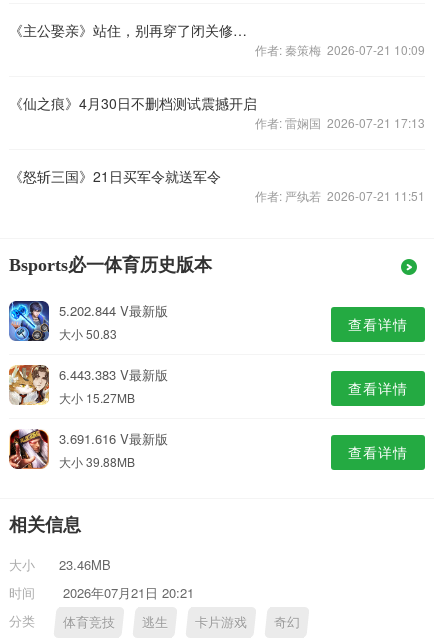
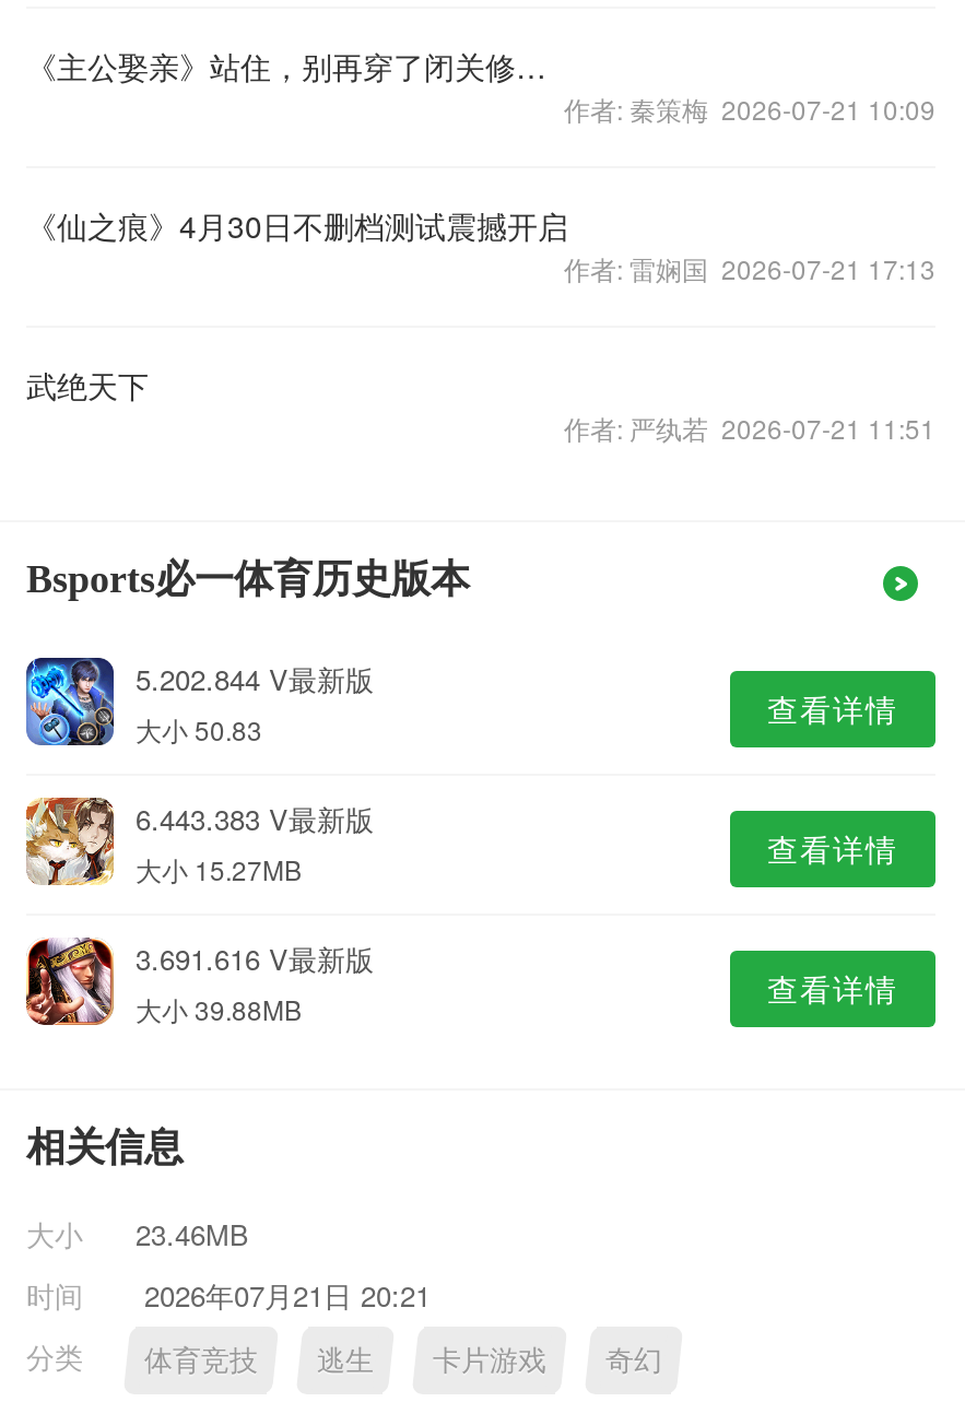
[9,166,221,186] 《怒斩三国》21日买军令就送军令 -> [26,363,149,407] 武绝天下

